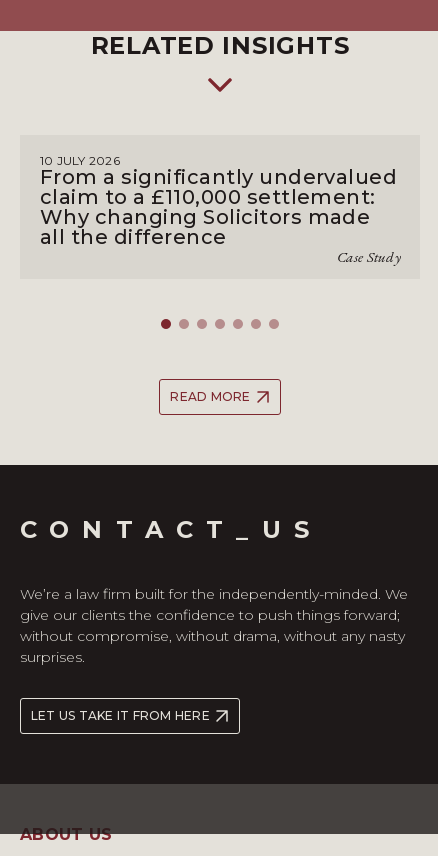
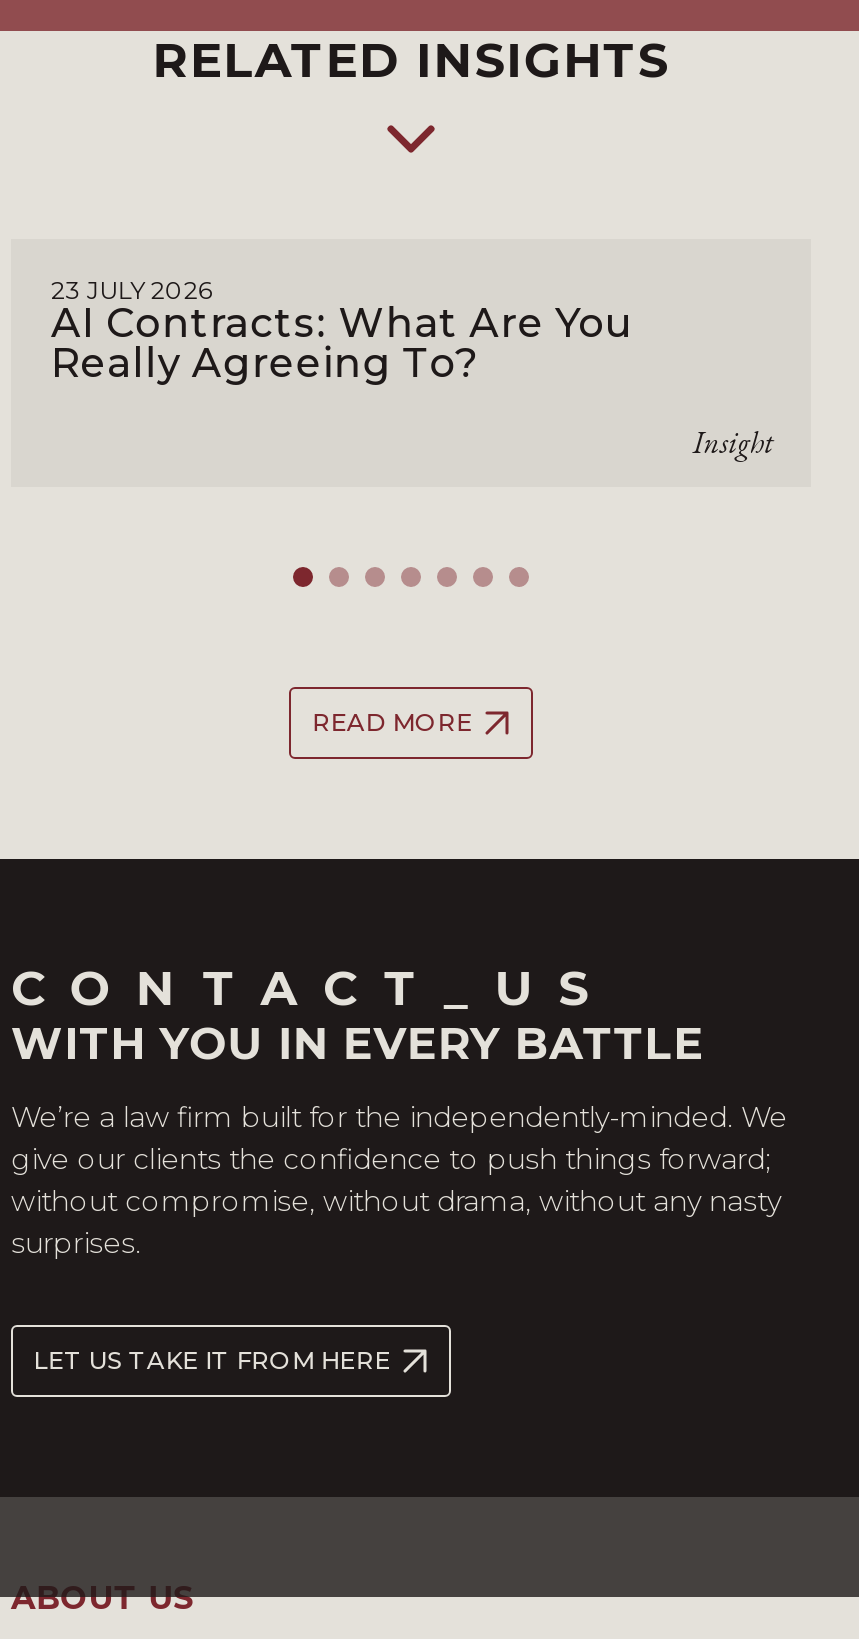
[40,153,401,266] 10 JULY 2026 | From a significantly undervalued | claim to a £110,000 settlement: | Why changing Solicitors made | all the difference | Case Study -> [51,275,773,461] 23 JULY 2026 | AI Contracts: What Are You | Really Agreeing To? | Insight
none -> [11,1017,704,1071] WITH YOU IN EVERY BATTLE

